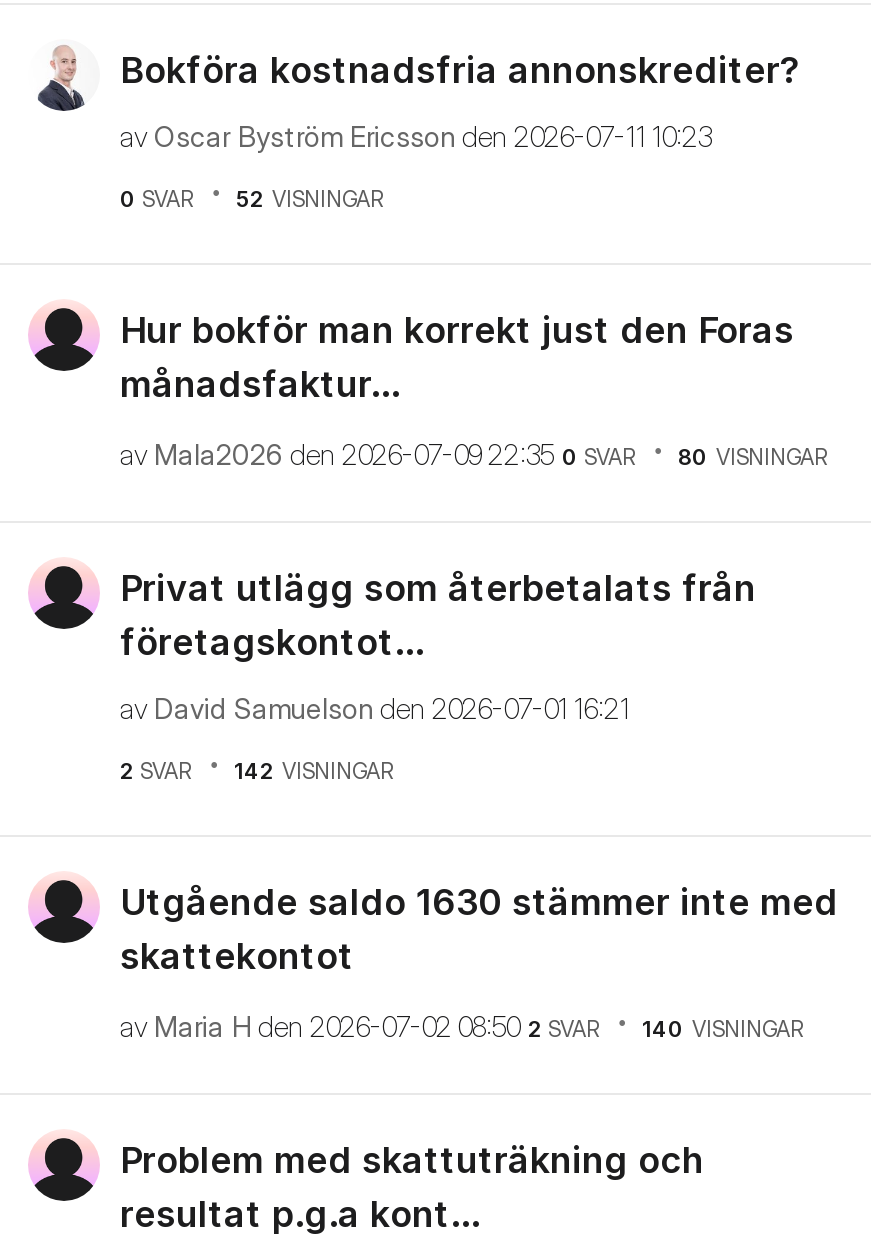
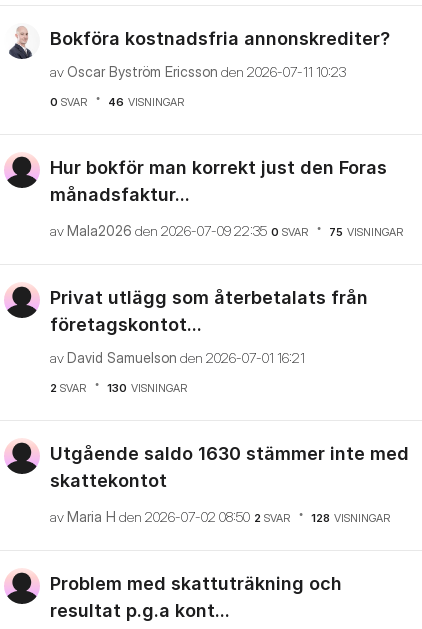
[120,184,384,212] 0 SVAR 52 VISNINGAR -> [50,95,184,109] 0 SVAR 46 VISNINGAR
[120,437,828,471] av Mala2026 den 2026-07-09 22:35 0 SVAR 80 VISNINGAR -> [50,221,403,238] av Mala2026 den 2026-07-09 22:35 0 SVAR 75 VISNINGAR
[120,756,394,784] 2 SVAR 142 VISNINGAR -> [50,381,187,395] 2 SVAR 130 VISNINGAR
[120,1009,804,1043] av Maria H den 2026-07-02 08:50 2 SVAR 140 VISNINGAR -> [50,507,390,524] av Maria H den 2026-07-02 08:50 2 SVAR 128 VISNINGAR

